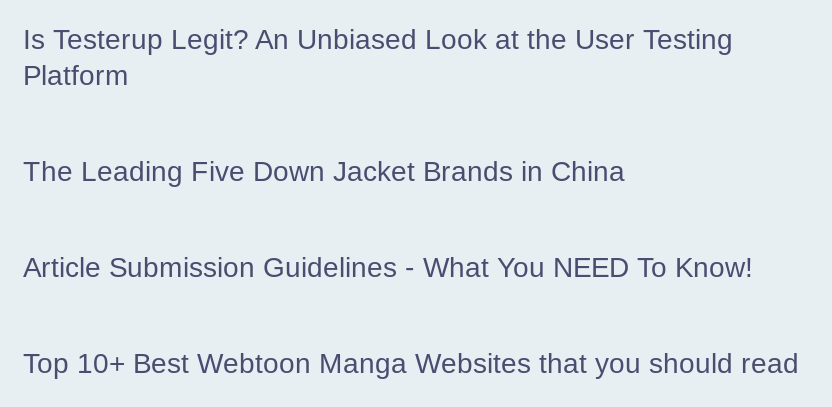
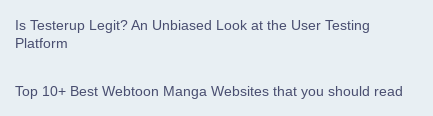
[23,155,753,283] The Leading Five Down Jacket Brands in China | Article Submission Guidelines - What You NEED To Know! -> none

